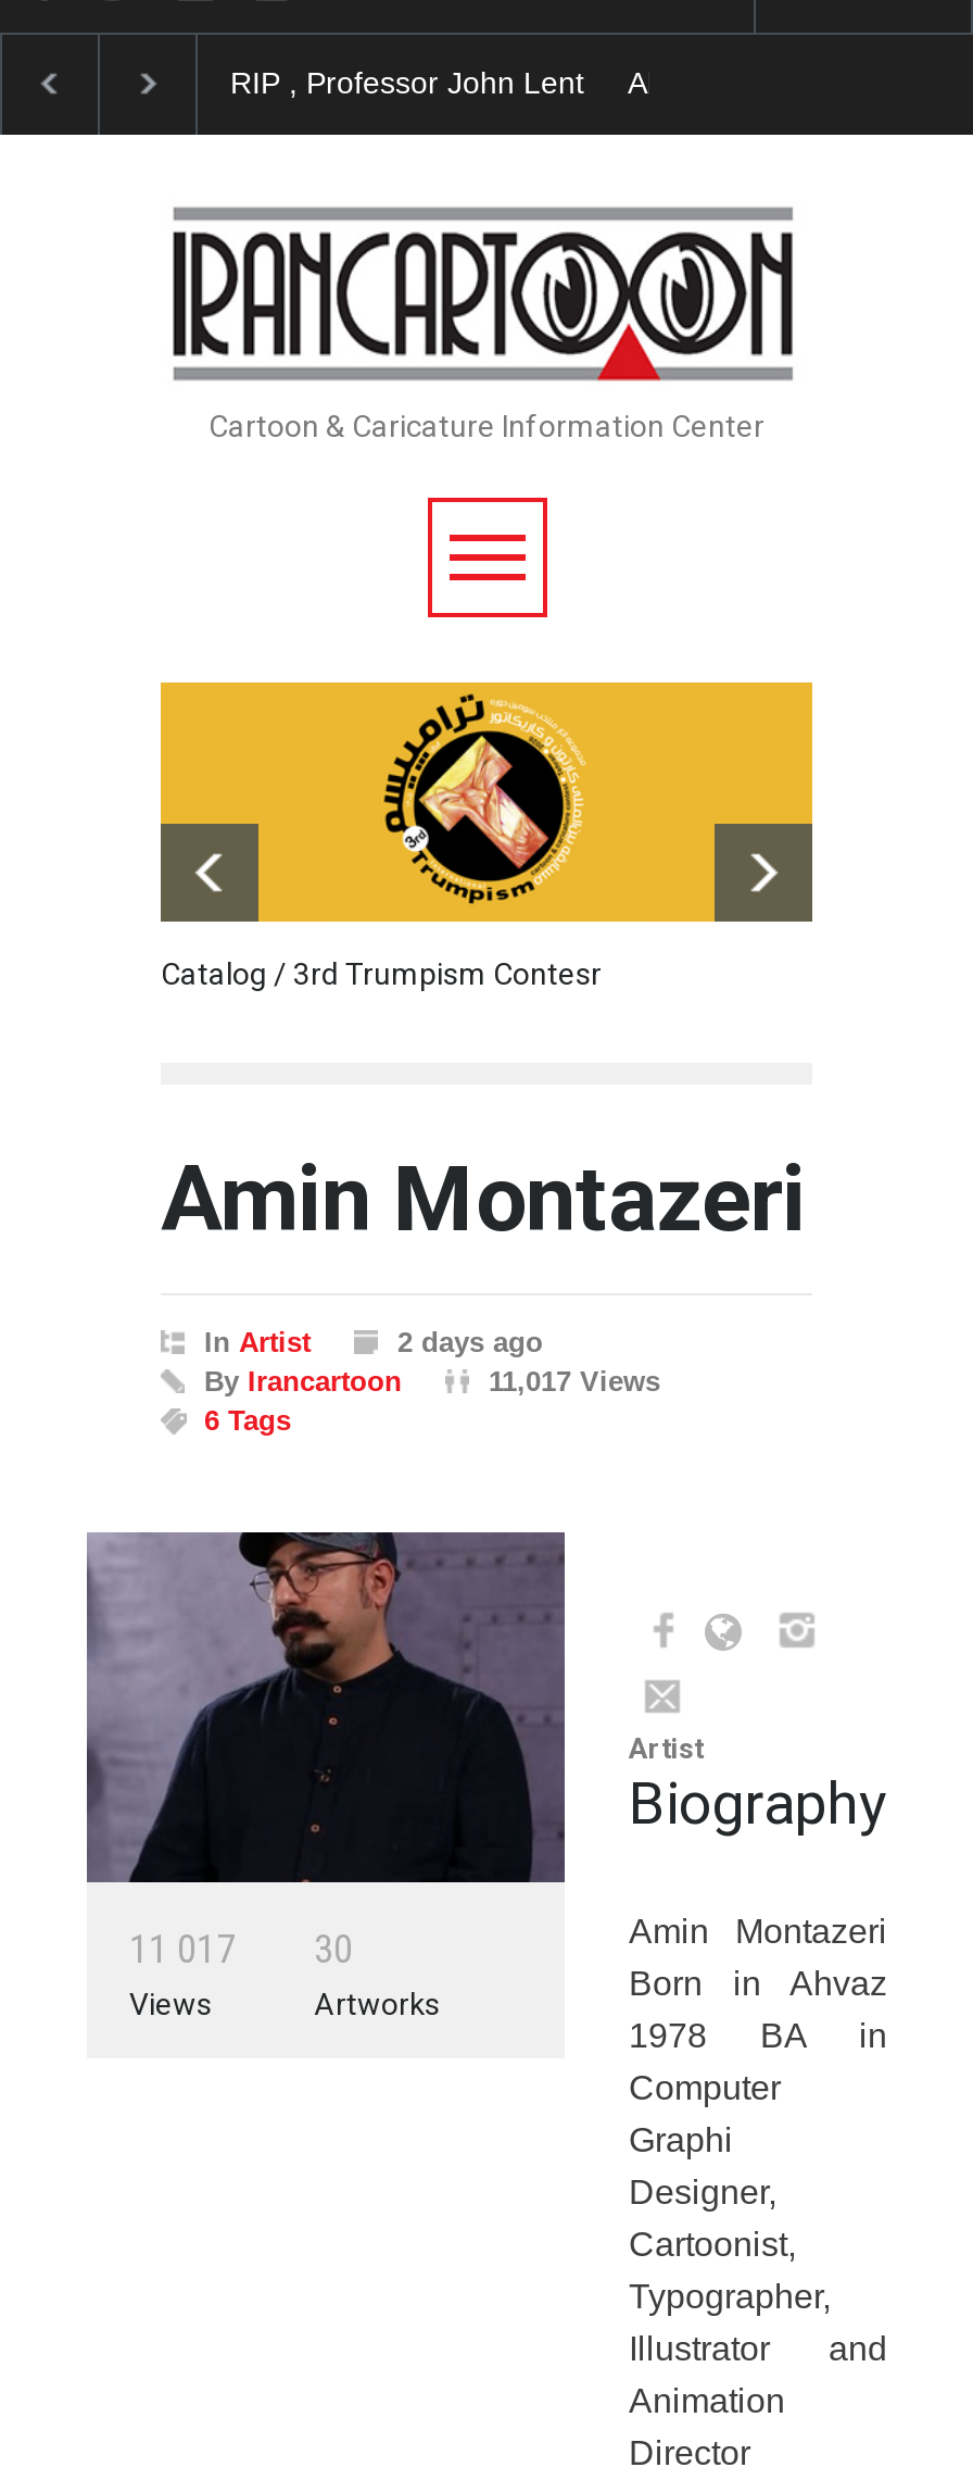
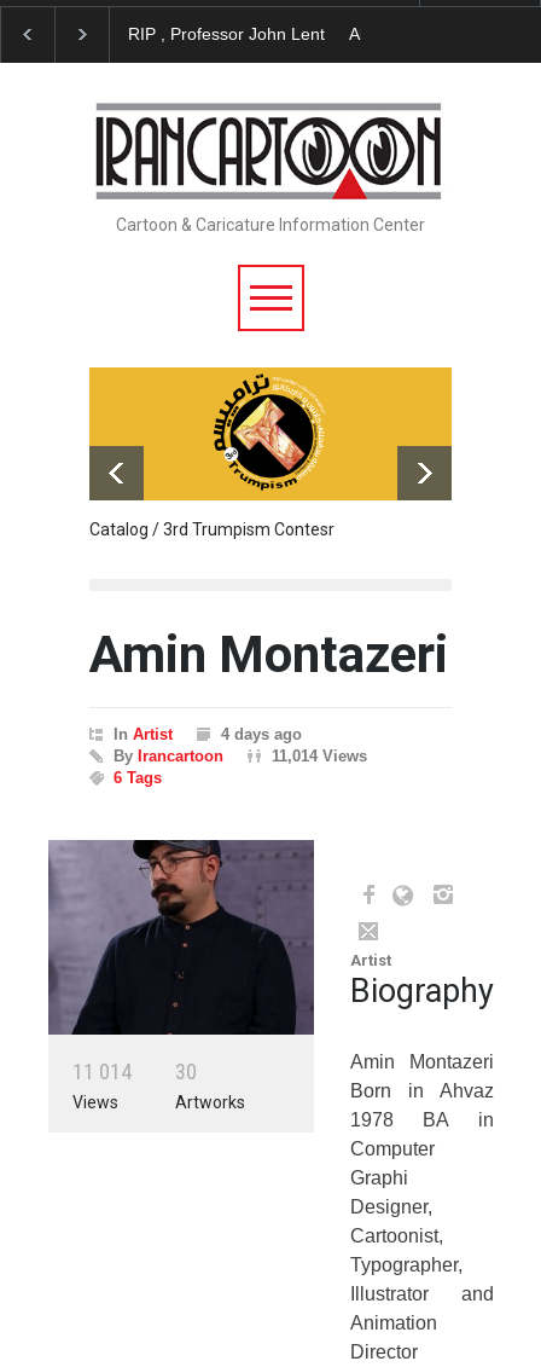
[397,1325,543,1358] 2 days ago -> [221,725,302,743] 4 days ago
[489,1364,660,1397] 11,017 Views -> [272,747,367,765] 11,014 Views
[129,1926,353,1971] 1 1 01 7 30 -> [72,1059,196,1084] 1 1 01 4 30

